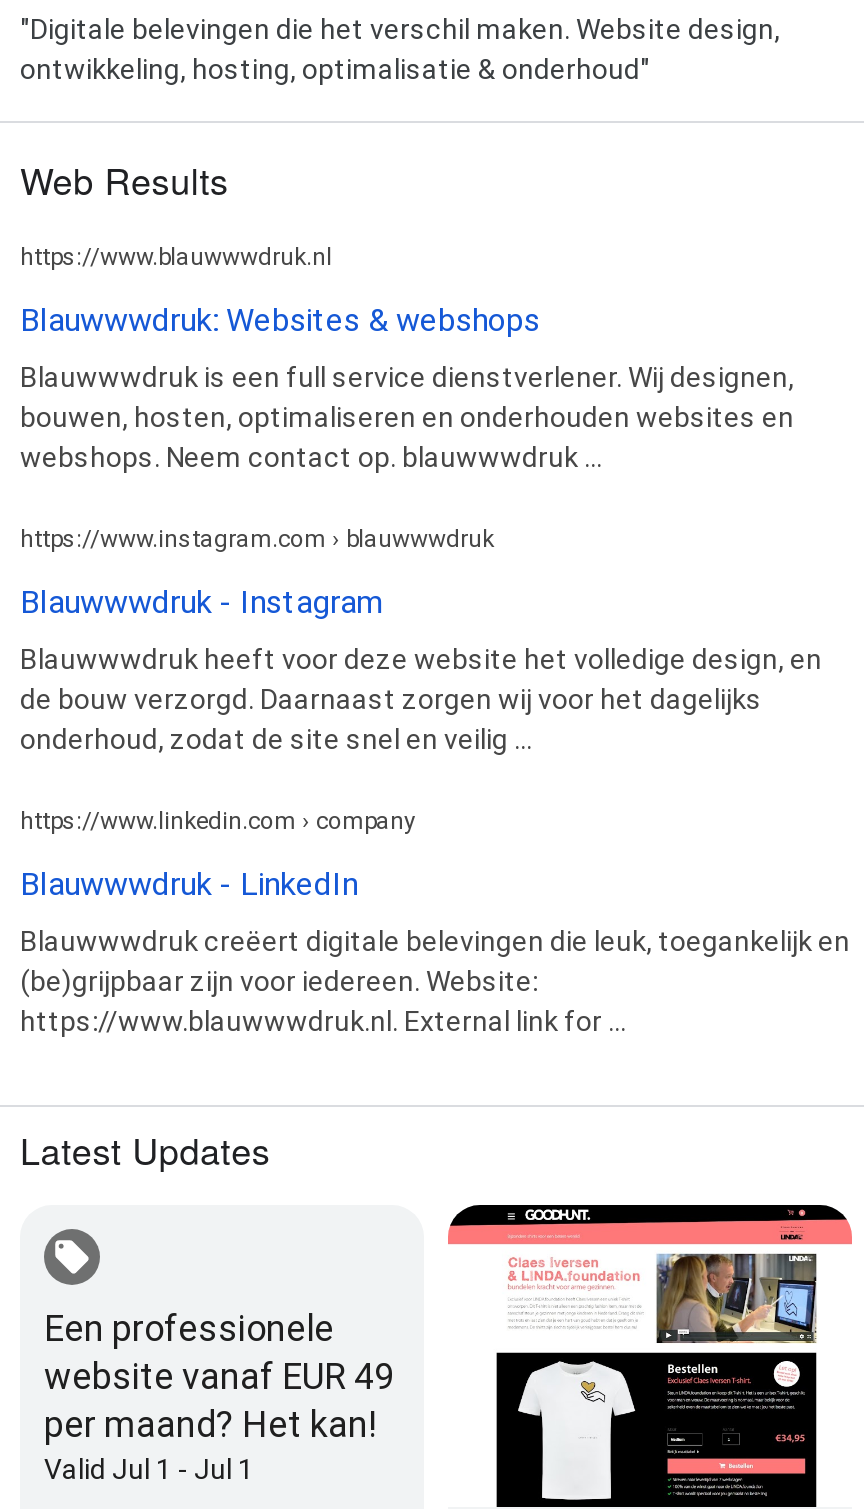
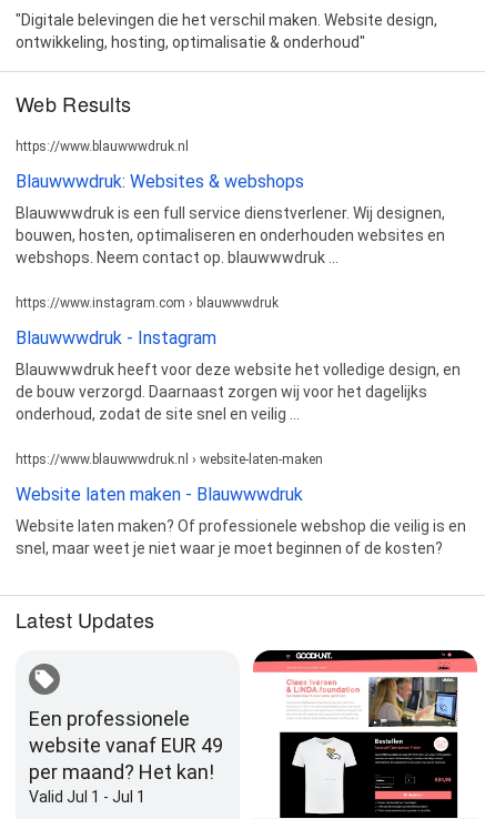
[20,806,416,834] https://www.linkedin.com › company -> [16,451,323,467] https://www.blauwwwdruk.nl › website-laten-maken
[20,864,358,902] Blauwwwdruk - LinkedIn -> [16,484,303,505] Website laten maken - Blauwwwdruk
[20,924,850,1036] Blauwwwdruk creëert digitale belevingen die leuk, toegankelijk en | (be)grijpbaar zijn voor iedereen. Website: | https://www.blauwwwdruk.nl. External link for ... -> [16,517,466,557] Website laten maken? Of professionele webshop die veilig is en | snel, maar weet je niet waar je moet beginnen of de kosten?

